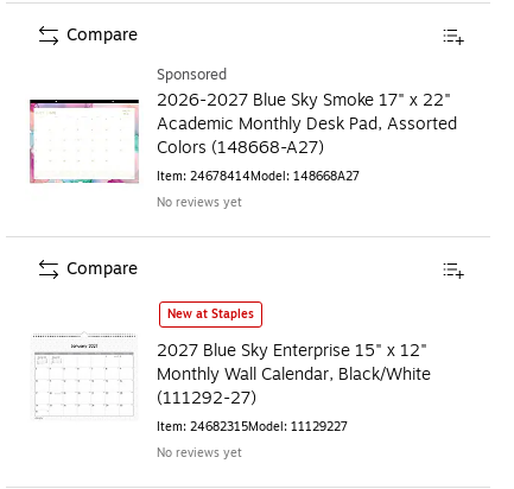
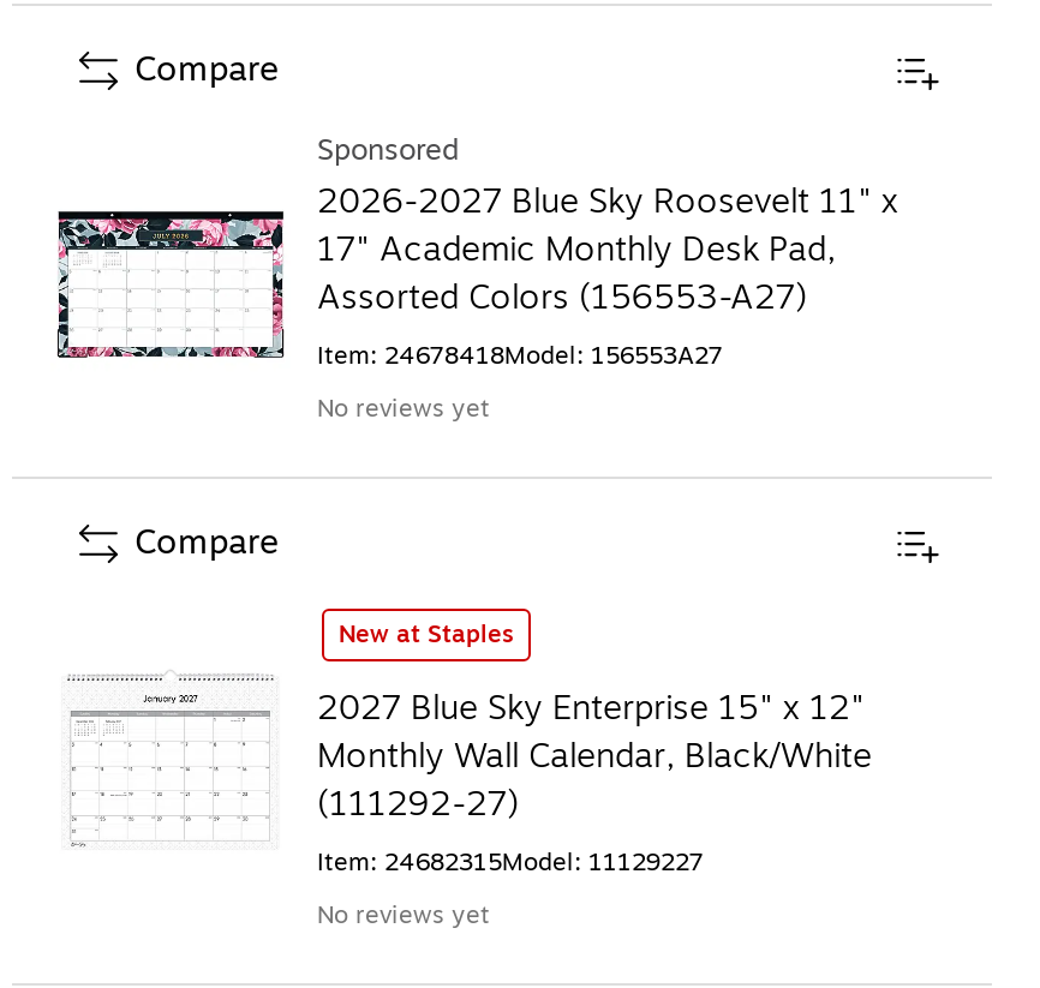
[28,88,457,186] [image] | 2026-2027 Blue Sky Smoke 17" x 22" | Academic Monthly Desk Pad, Assorted | Colors (148668-A27) | Item: 24678414Model: 148668A27 -> [55,177,898,374] [image] | 2026-2027 Blue Sky Roosevelt 11" x | 17" Academic Monthly Desk Pad, | Assorted Colors (156553-A27) | Item: 24678418Model: 156553A27

